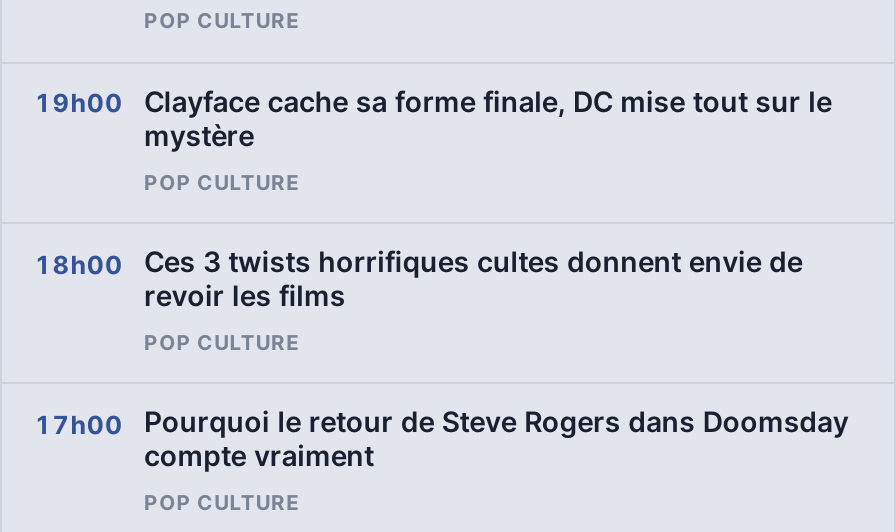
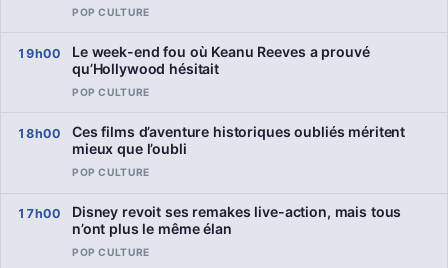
[144,84,832,152] Clayface cache sa forme finale, DC mise tout sur le | mystère -> [72,43,369,77] Le week-end fou où Keanu Reeves a prouvé | qu’Hollywood hésitait
[144,244,803,312] Ces 3 twists horrifiques cultes donnent envie de | revoir les films -> [72,123,405,157] Ces films d’aventure historiques oubliés méritent | mieux que l’oubli
[144,404,849,472] Pourquoi le retour de Steve Rogers dans Doomsday | compte vraiment -> [72,203,401,237] Disney revoit ses remakes live-action, mais tous | n’ont plus le même élan

